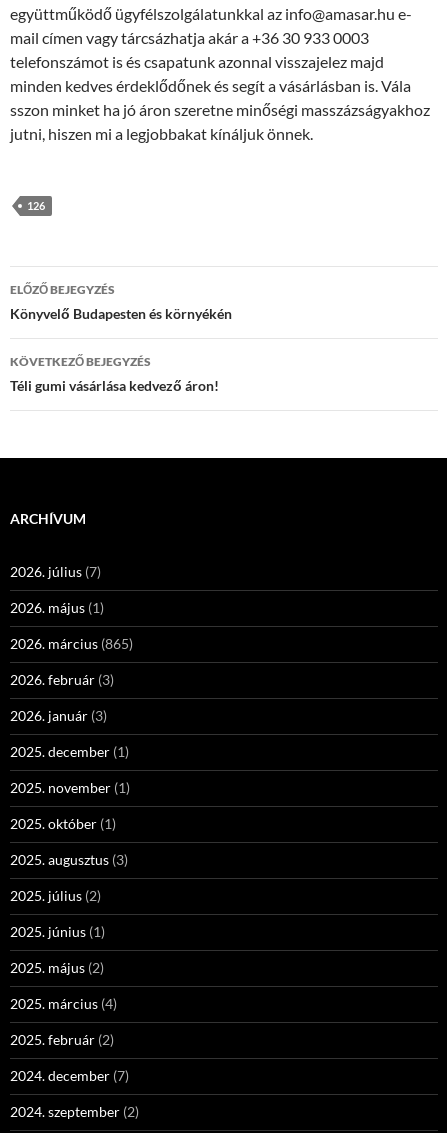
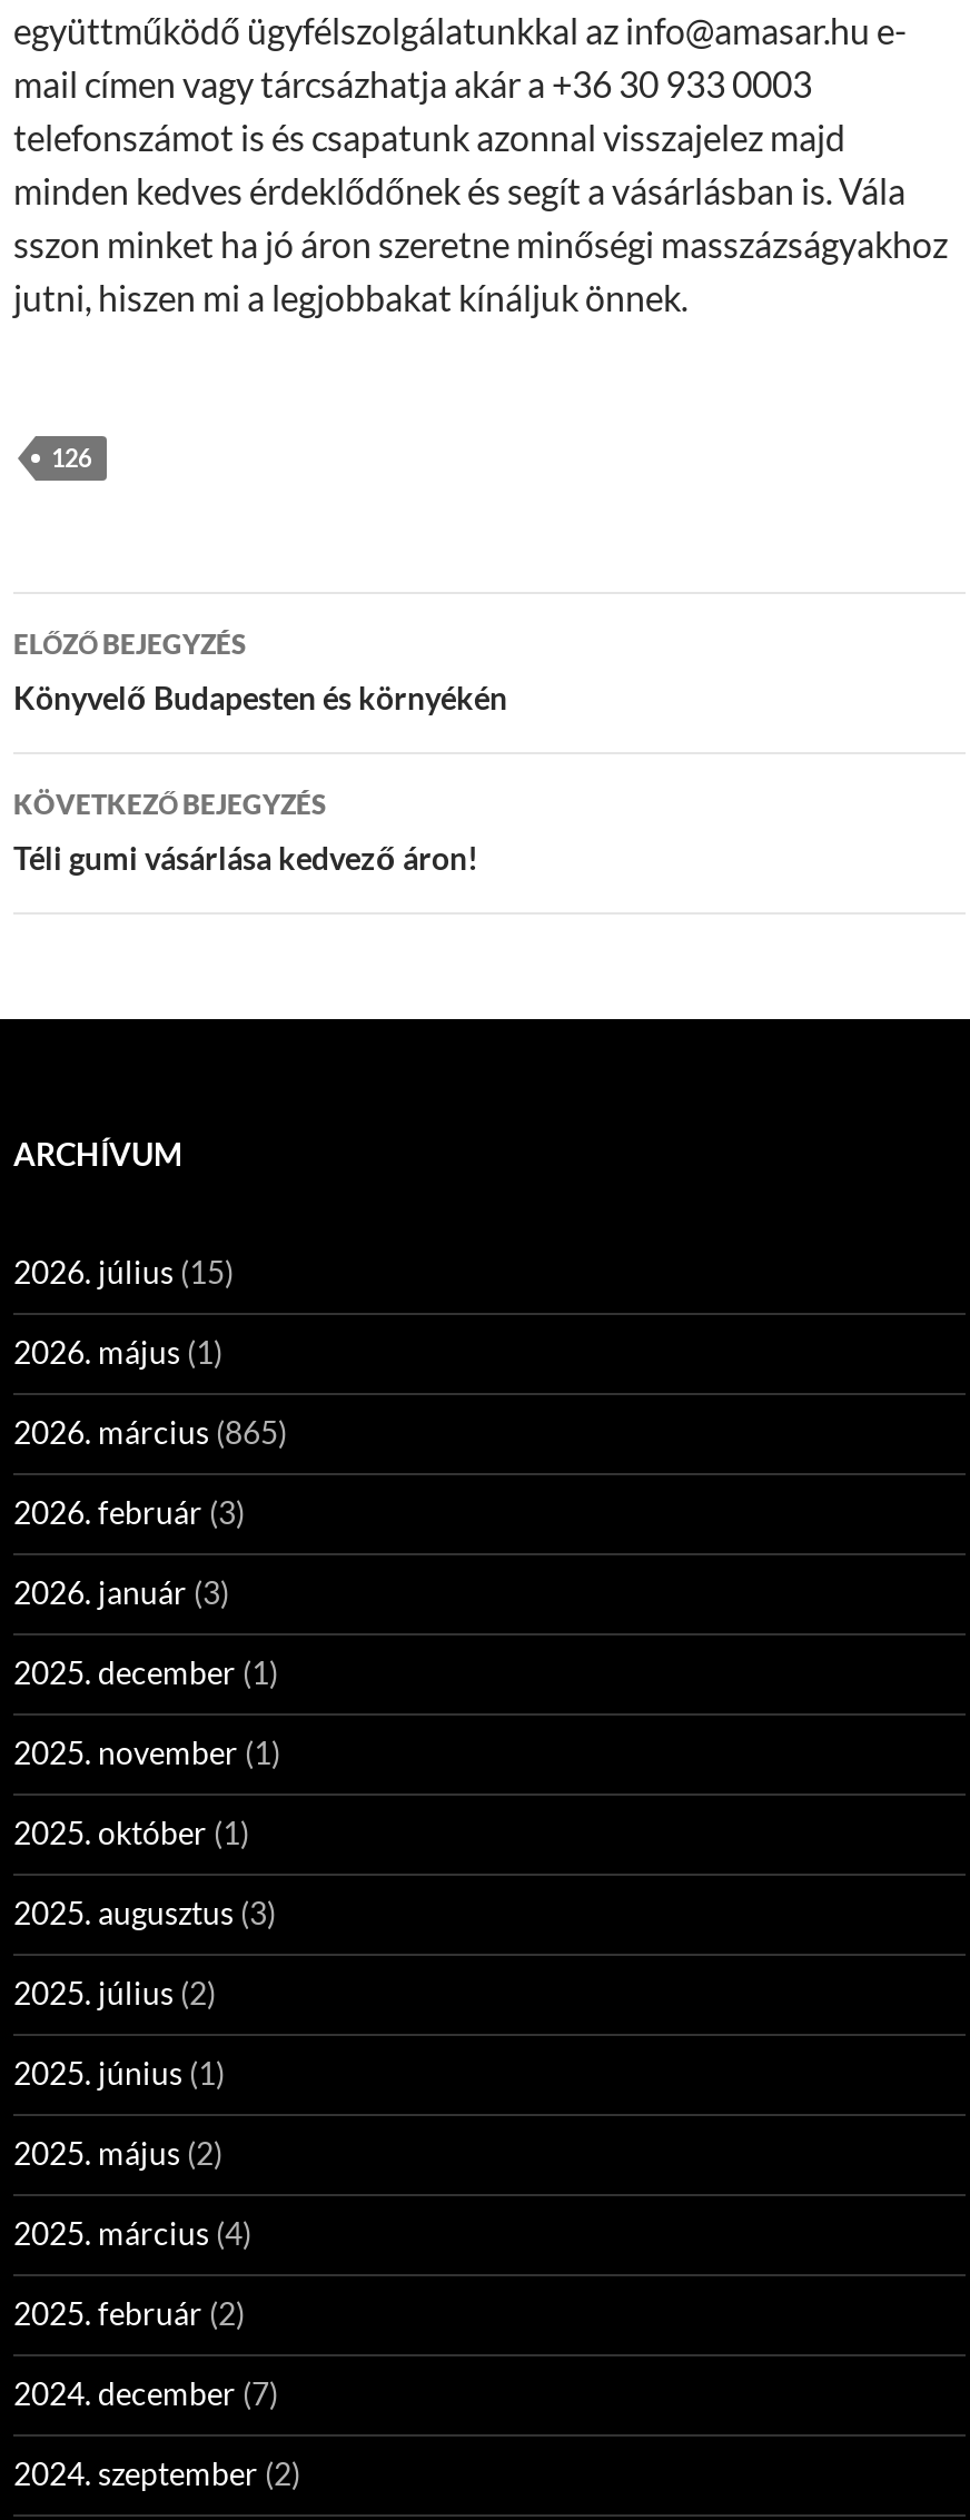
[10,563,101,580] 2026. július (7) -> [13,1253,234,1291] 2026. július (15)

